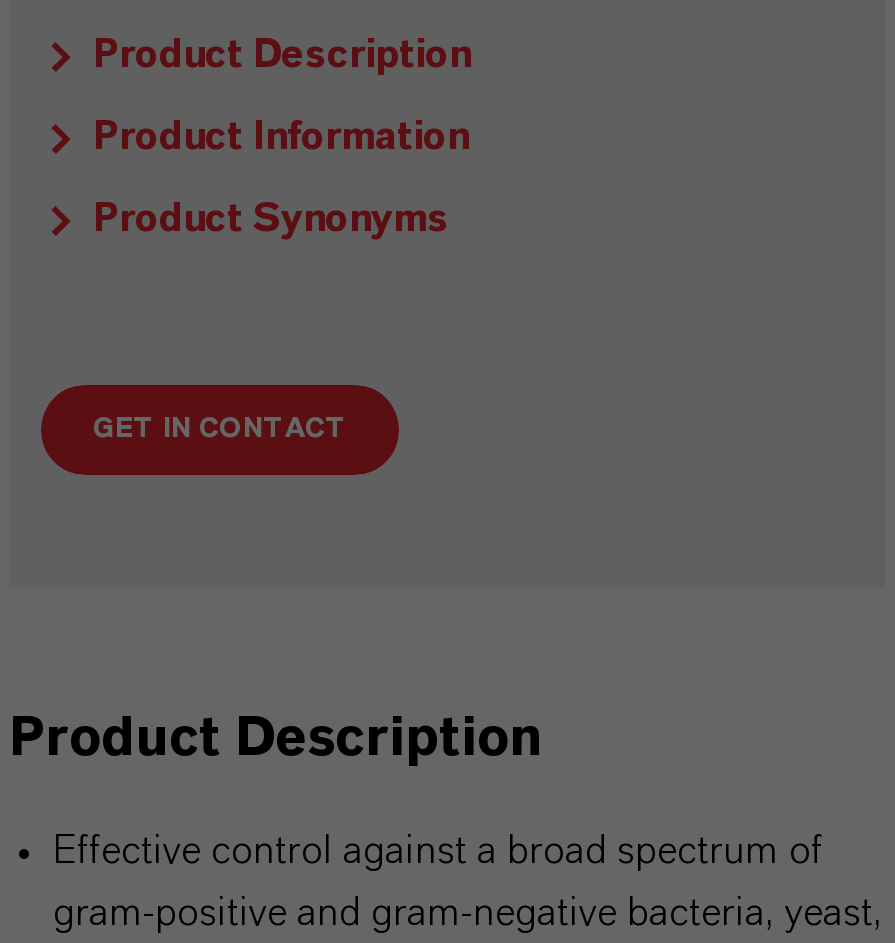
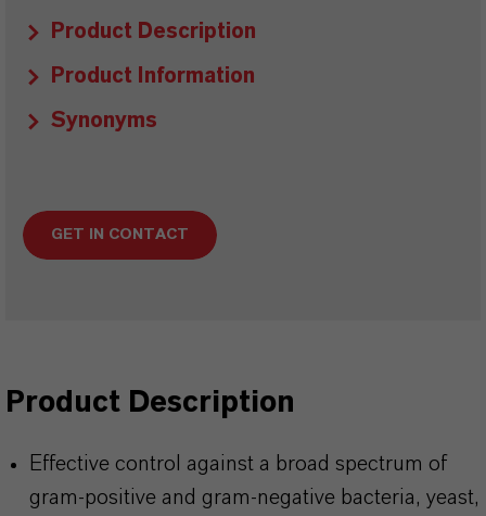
[93,199,449,239] Product Synonyms -> [51,110,157,131] Synonyms

